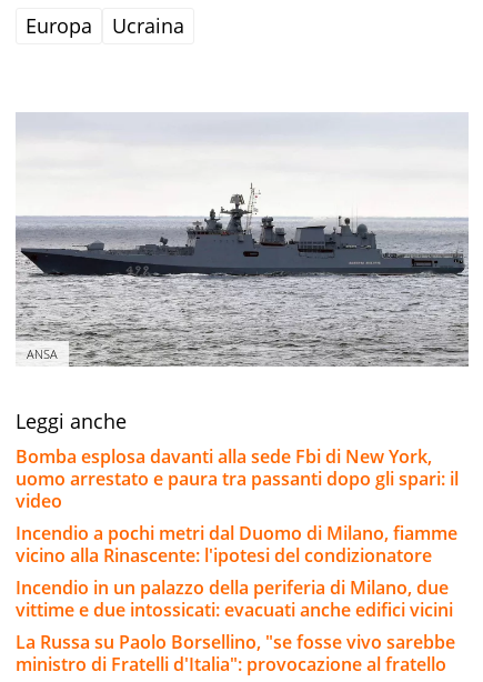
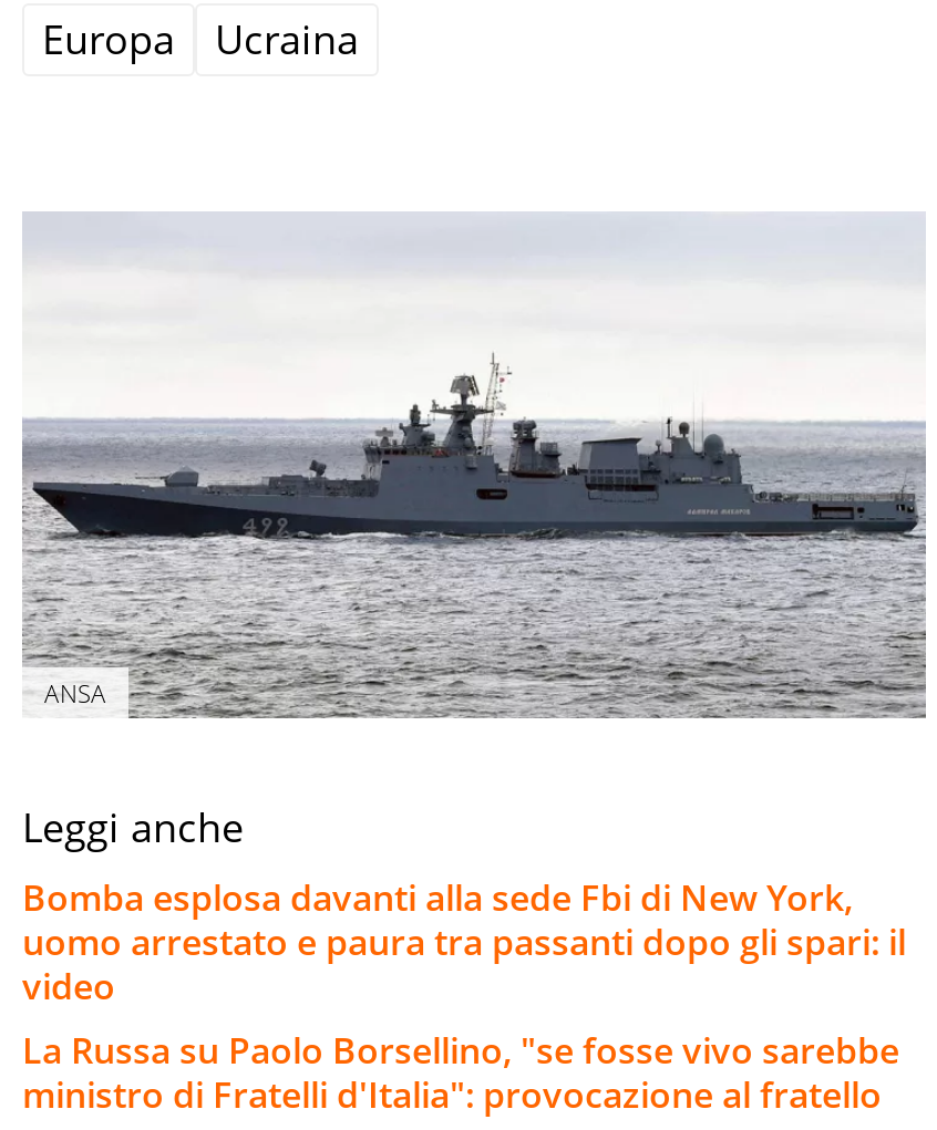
[16,521,457,622] Incendio a pochi metri dal Duomo di Milano, fiamme | vicino alla Rinascente: l'ipotesi del condizionatore | Incendio in un palazzo della periferia di Milano, due | vittime e due intossicati: evacuati anche edifici vicini -> none

